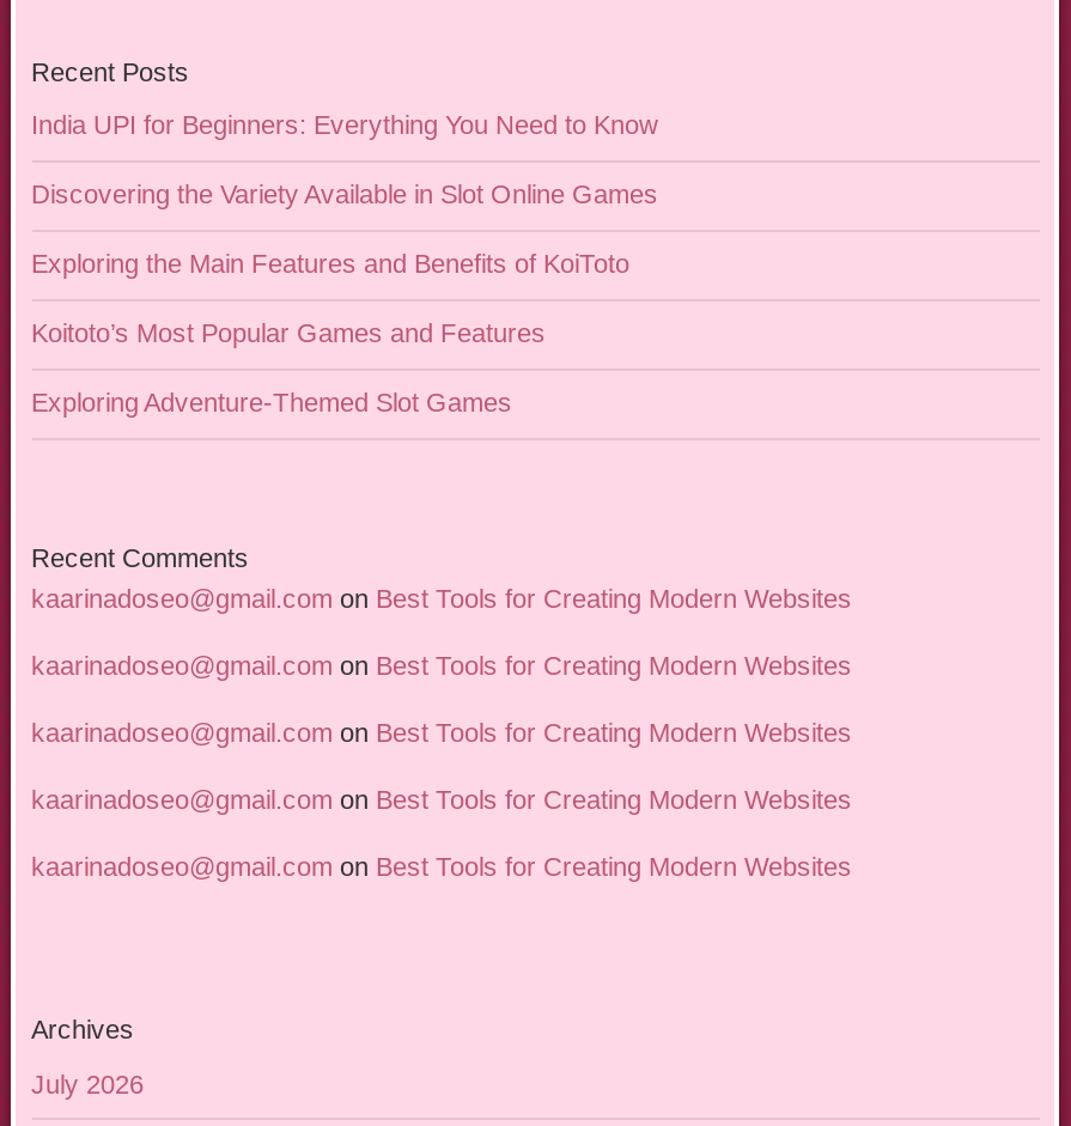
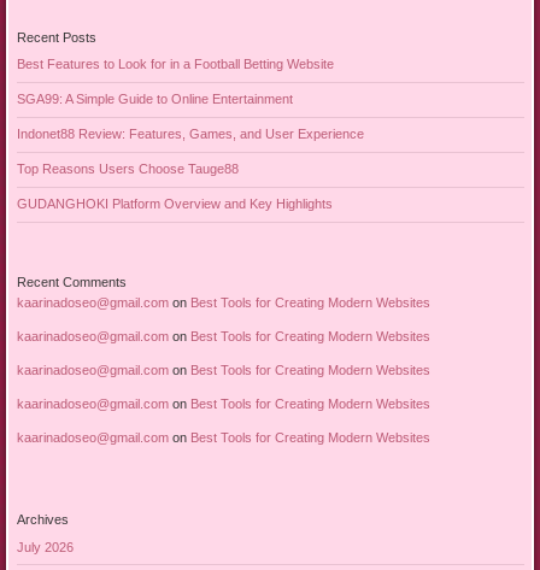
[31,111,658,140] India UPI for Beginners: Everything You Need to Know -> [16,57,333,72] Best Features to Look for in a Football Betting Website
[31,180,658,209] Discovering the Variety Available in Slot Online Games -> [16,92,292,107] SGA99: A Simple Guide to Online Entertainment
[31,250,629,279] Exploring the Main Features and Benefits of KoiToto -> [16,127,363,141] Indonet88 Review: Features, Games, and User Experience
[31,319,546,348] Koitoto’s Most Popular Games and Features -> [16,162,238,176] Top Reasons Users Choose Tauge88
[31,389,512,417] Exploring Adventure-Themed Slot Games -> [16,197,332,211] GUDANGHOKI Platform Overview and Key Highlights

